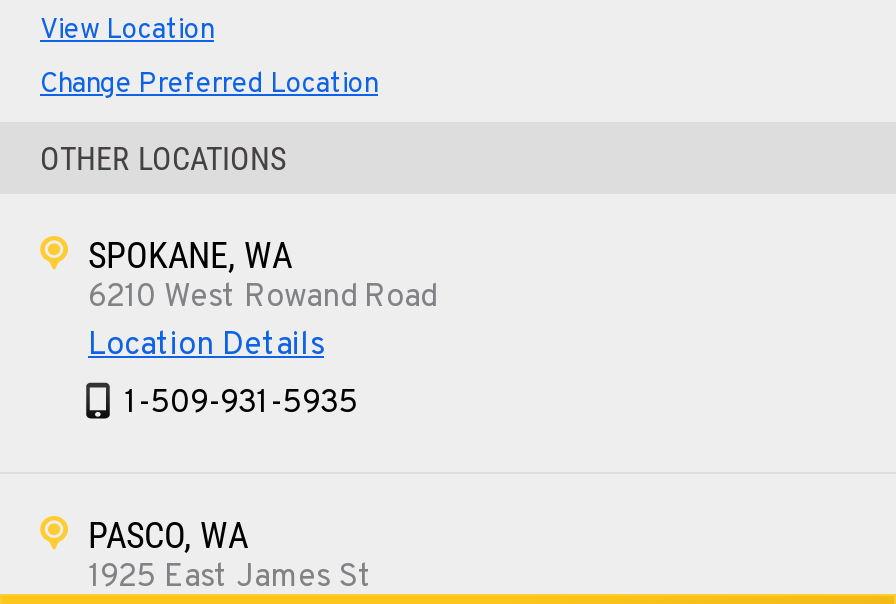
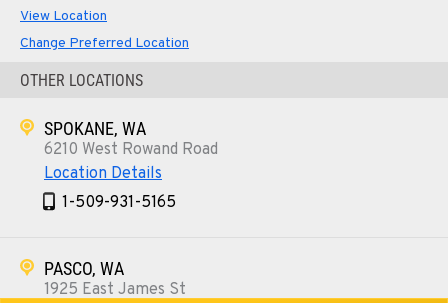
[124,385,358,425] 1-509-931-5935 -> [62,193,176,213] 1-509-931-5165

